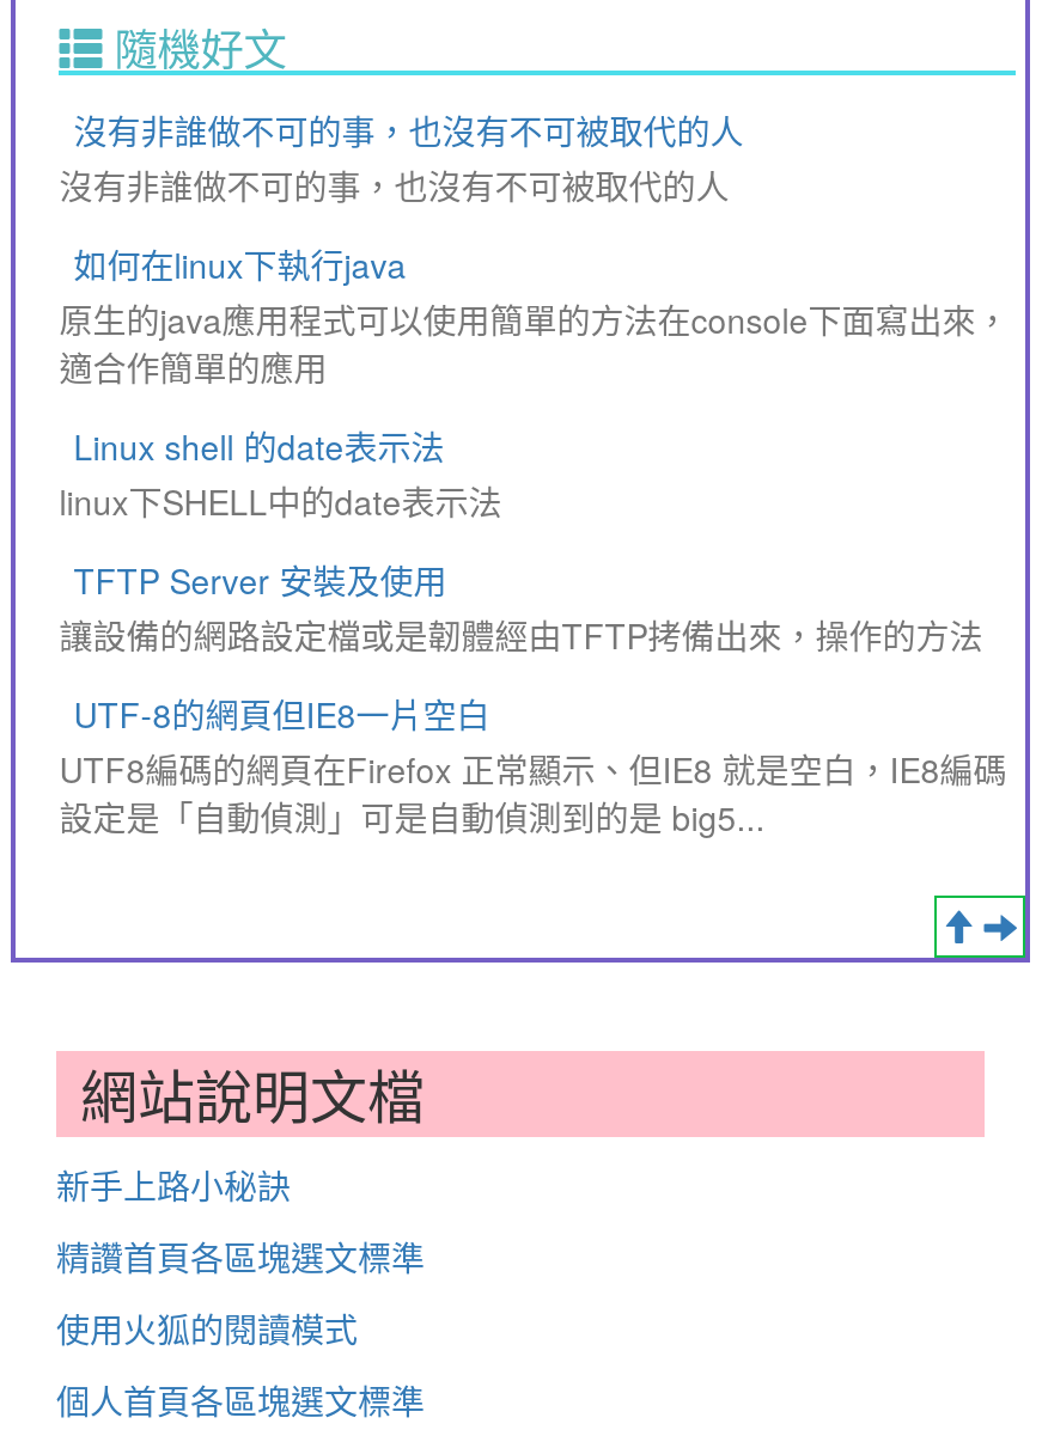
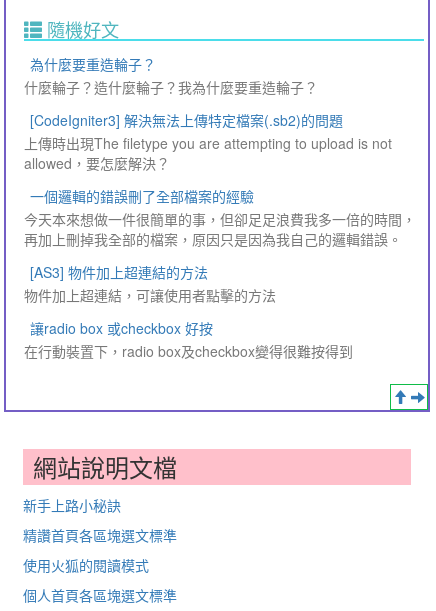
[59,106,743,209] 沒有非誰做不可的事，也沒有不可被取代的人 | 沒有非誰做不可的事，也沒有不可被取代的人 -> [24,54,318,97] 為什麼要重造輪子？ | 什麼輪子？造什麼輪子？我為什麼要重造輪子？
[59,240,1009,391] 如何在linux下執行java | 原生的java應用程式可以使用簡單的方法在console下面寫出來， | 適合作簡單的應用 -> [24,110,392,173] [CodeIgniter3] 解決無法上傳特定檔案(.sb2)的問題 | 上傳時出現The filetype you are attempting to upload is not | allowed，要怎麼解決？
[59,422,502,525] Linux shell 的date表示法 | linux下SHELL中的date表示法 -> [24,186,416,249] 一個邏輯的錯誤刪了全部檔案的經驗 | 今天本來想做一件很簡單的事，但卻足足浪費我多一倍的時間， | 再加上刪掉我全部的檔案，原因只是因為我自己的邏輯錯誤。
[59,556,983,659] TFTP Server 安裝及使用 | 讓設備的網路設定檔或是韌體經由TFTP拷備出來，操作的方法 -> [24,262,276,305] [AS3] 物件加上超連結的方法 | 物件加上超連結，可讓使用者點擊的方法
[59,690,1007,841] UTF-8的網頁但IE8一片空白 | UTF8編碼的網頁在Firefox 正常顯示、但IE8 就是空白，IE8編碼 | 設定是「自動偵測」可是自動偵測到的是 big5... -> [24,318,353,361] 讓radio box 或checkbox 好按 | 在行動裝置下，radio box及checkbox變得很難按得到

